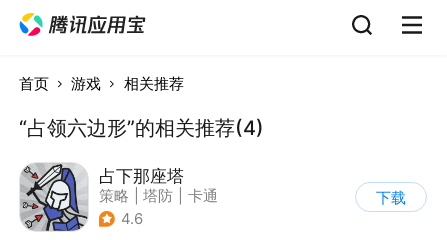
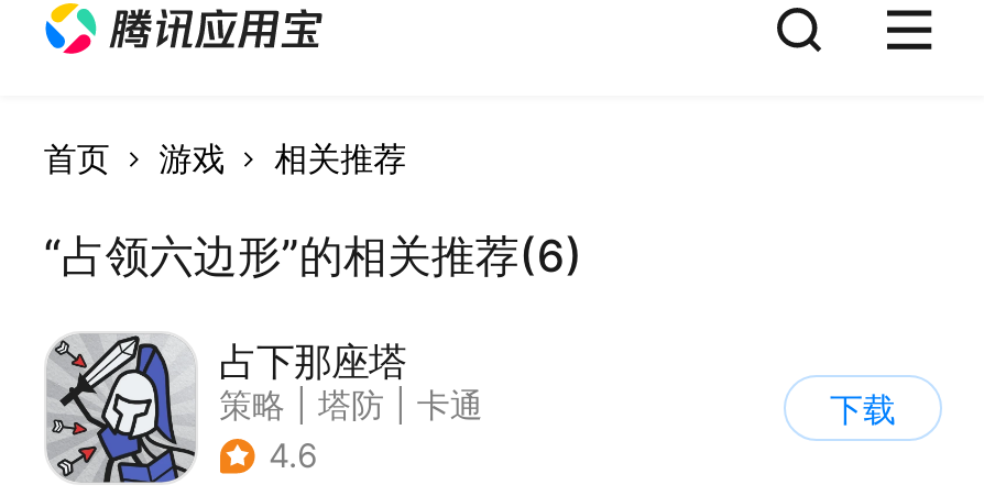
[19,115,264,139] “占领六边形”的相关推荐(4) -> [44,229,583,282] “占领六边形”的相关推荐(6)

